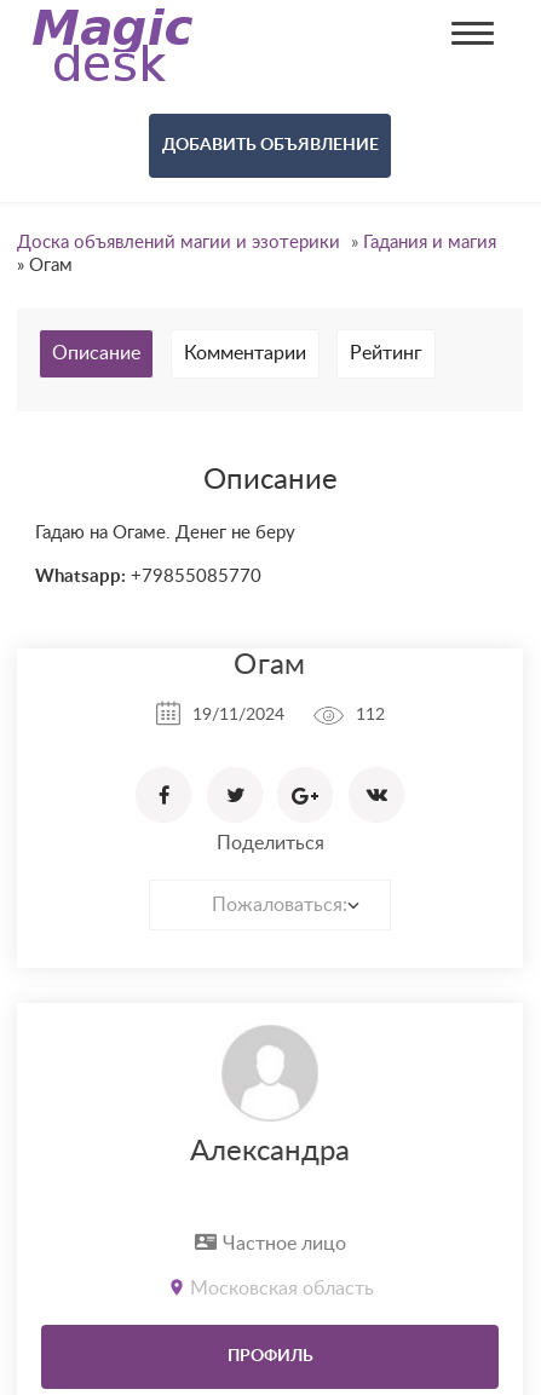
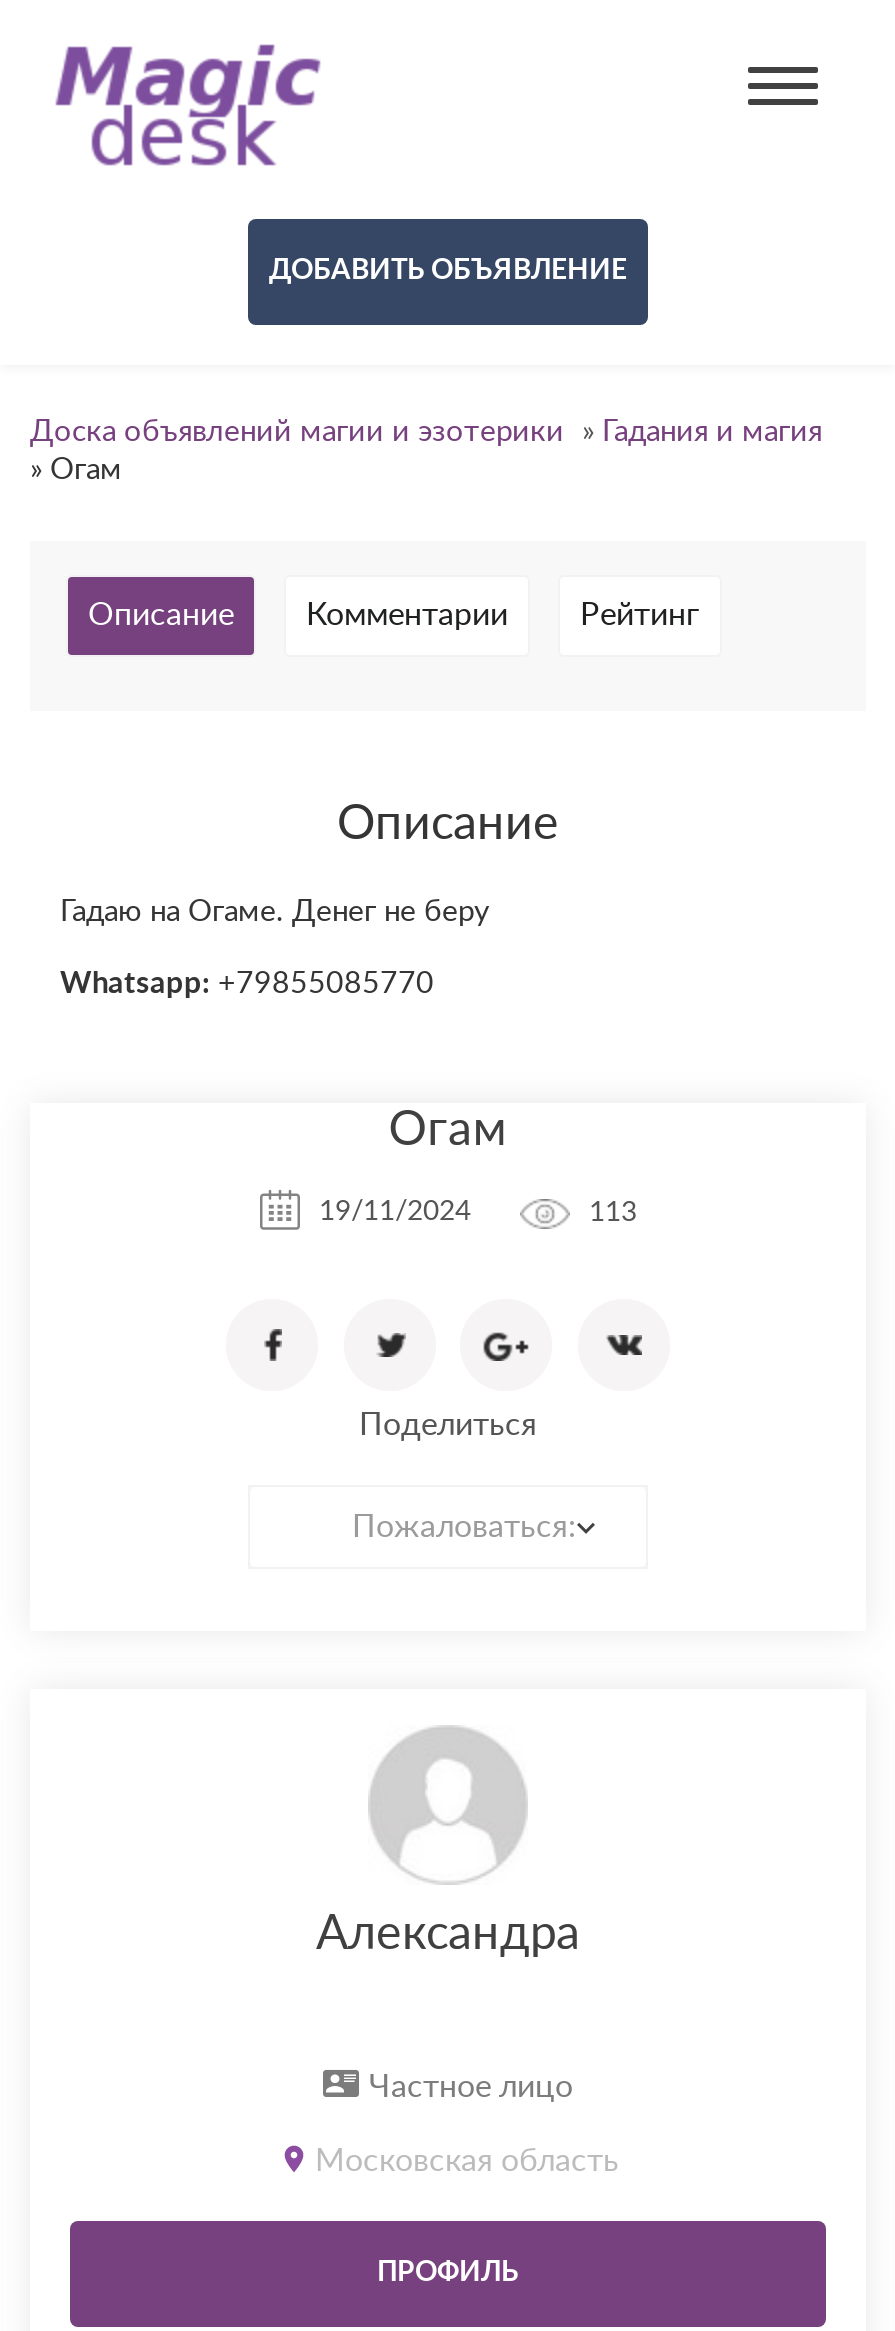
[355,707,384,724] 112 -> [589,1199,637,1227] 113

